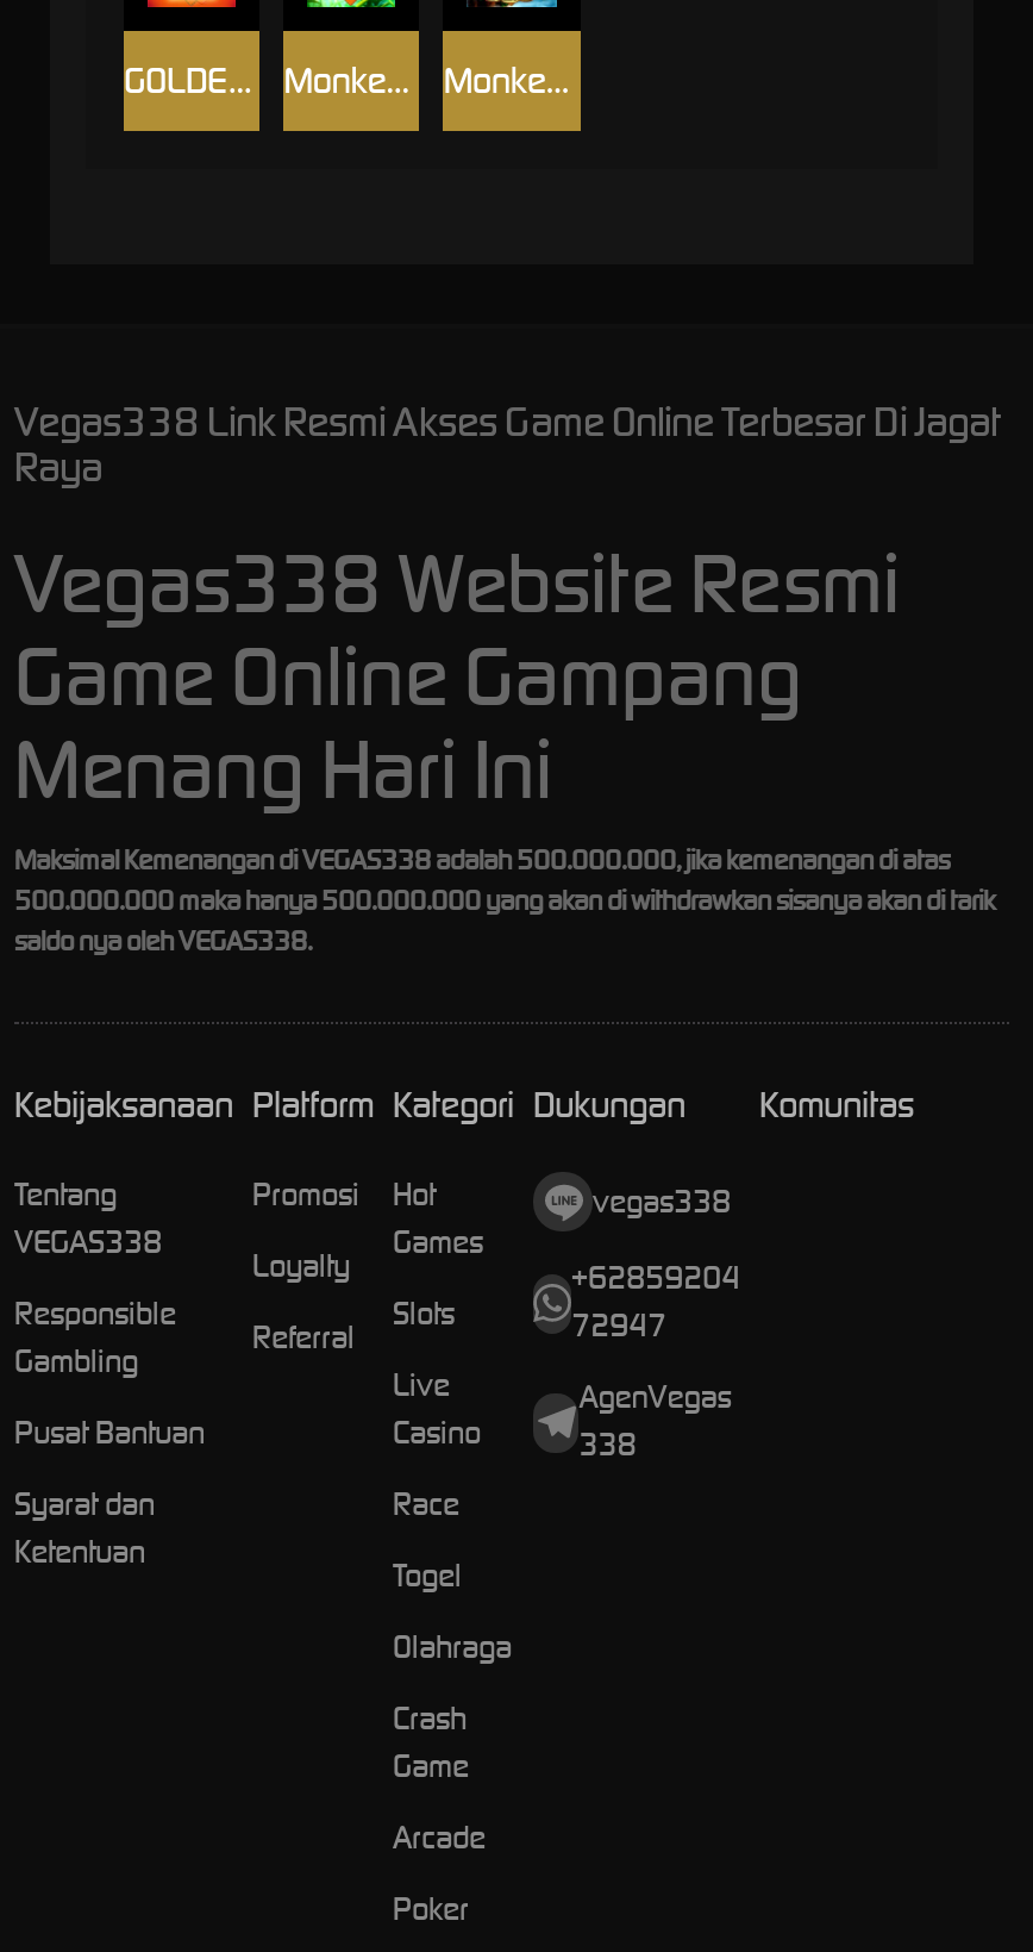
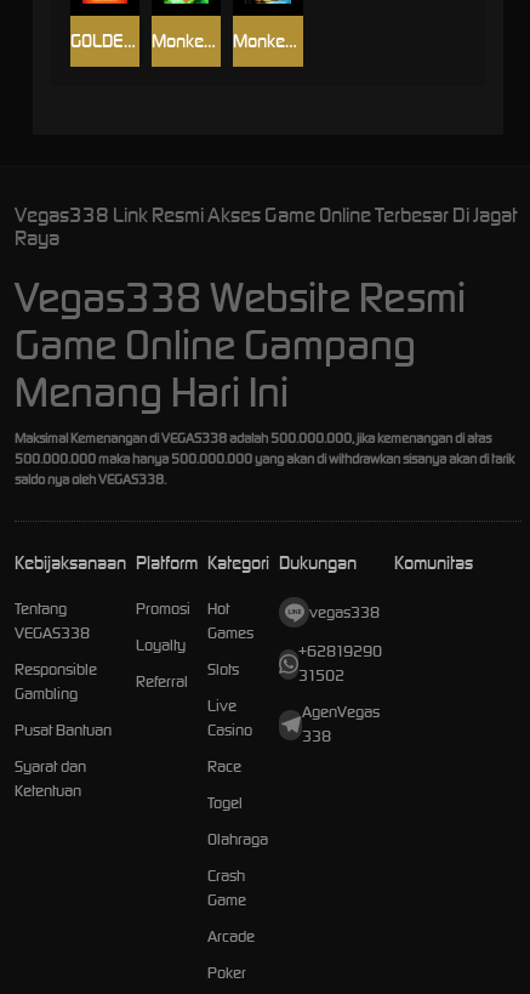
[571,1258,740,1298] +62859204 -> [299,641,383,662] +62819290
[571,1306,666,1346] 72947 -> [299,665,345,686] 31502

